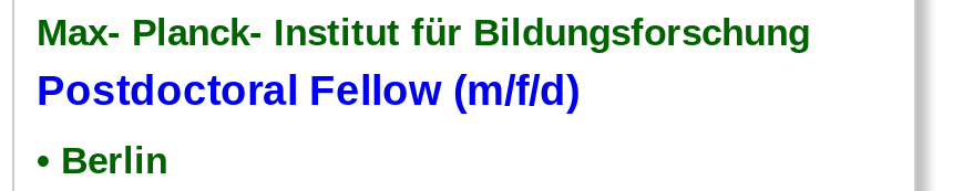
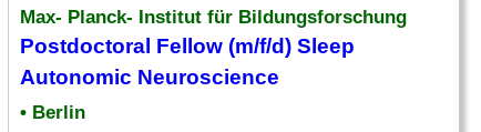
[37,67,580,114] Postdoctoral Fellow (m/f/d) -> [20,34,355,89] Postdoctoral Fellow (m/f/d) Sleep | Autonomic Neuroscience

